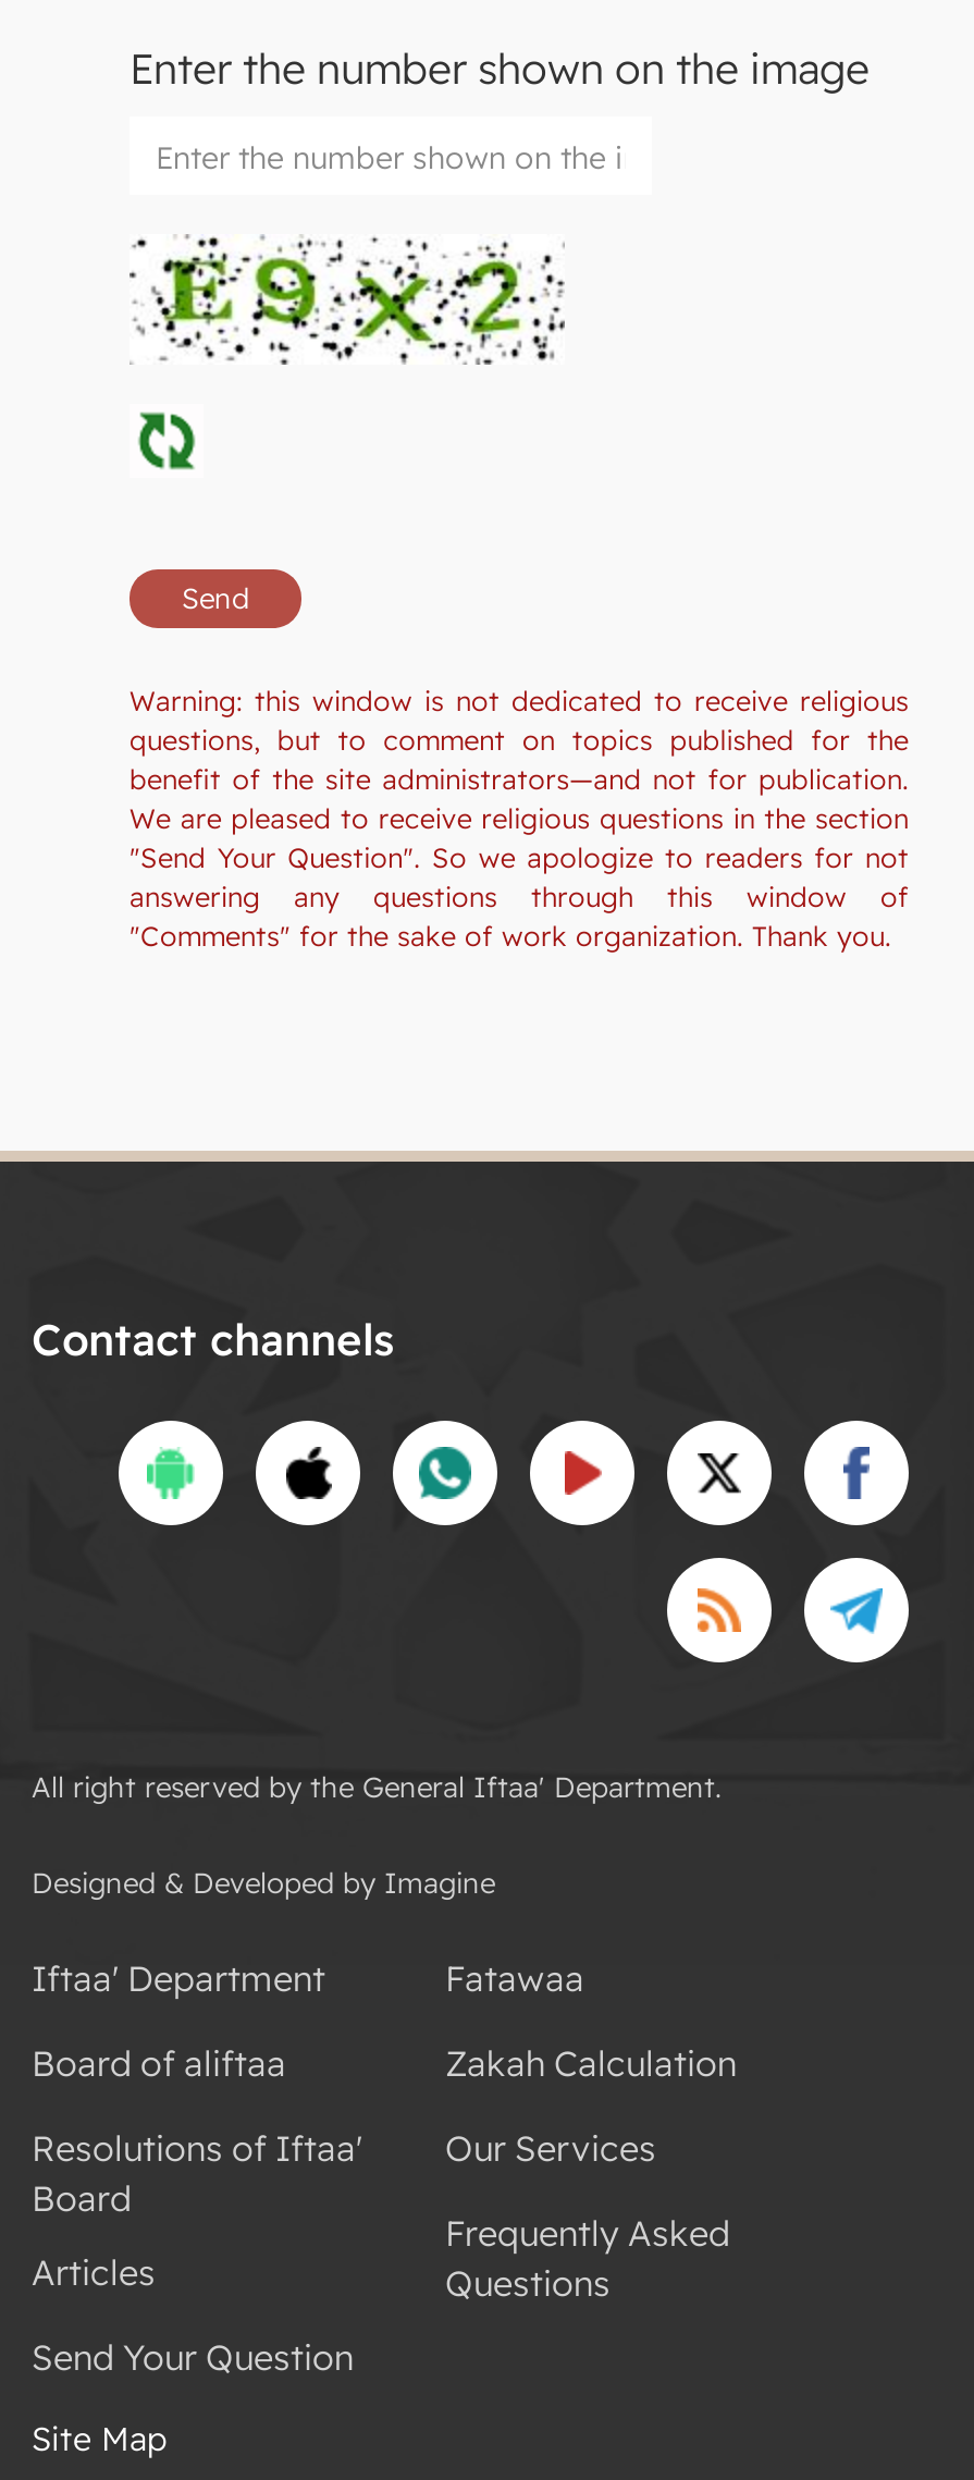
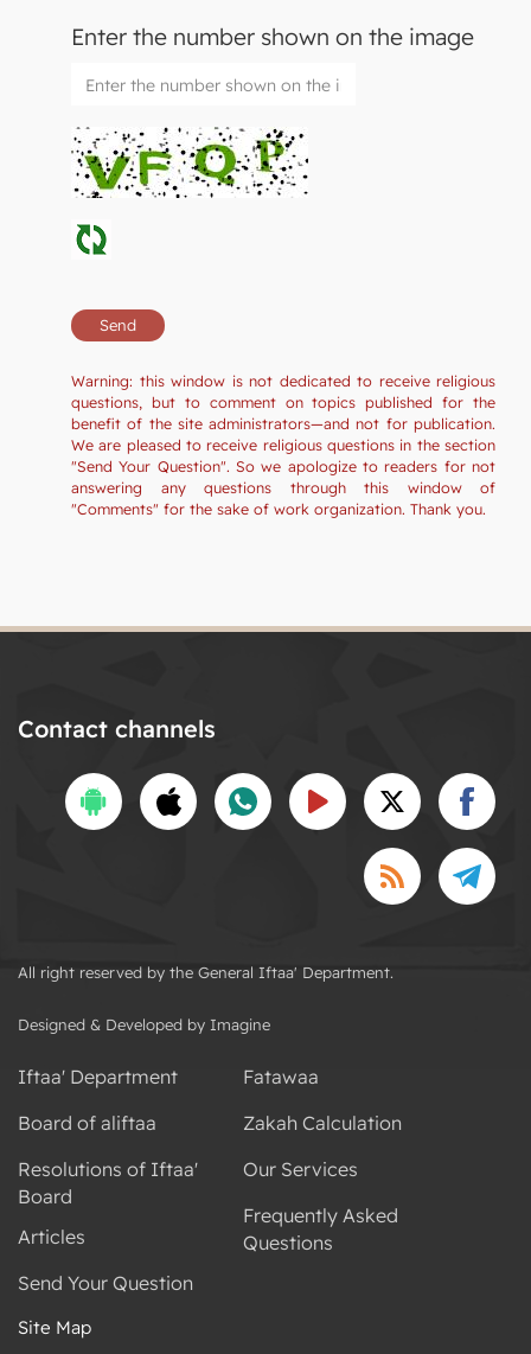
[130,234,565,367] [image] -> [71,126,309,199] [image]

